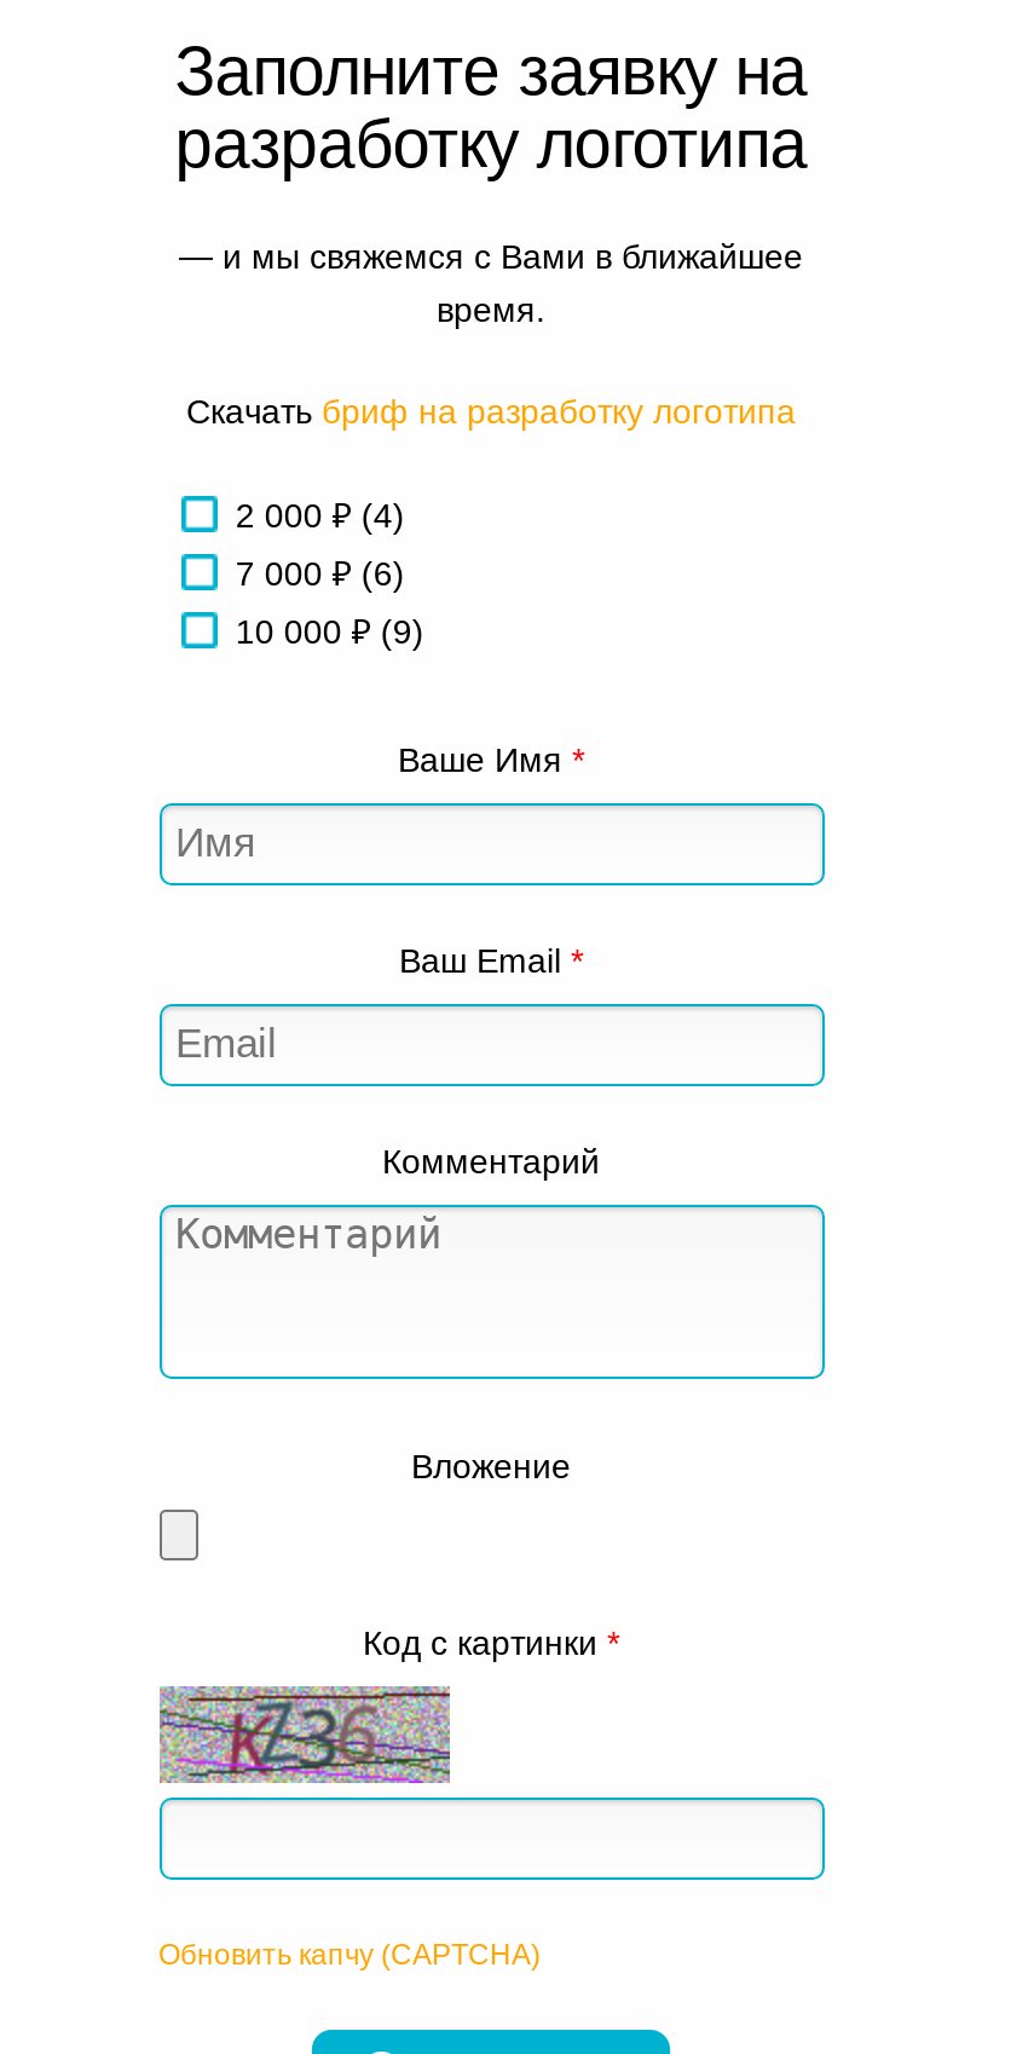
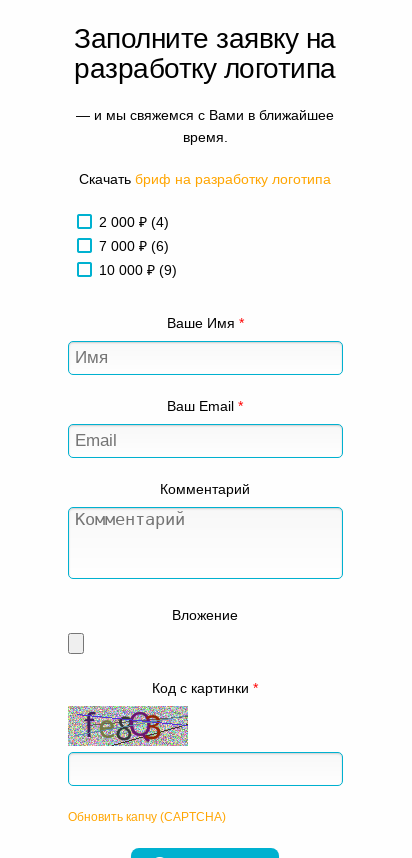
[157,1686,452,1785] [image] -> [67,706,189,747] [image]

